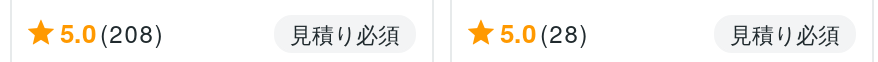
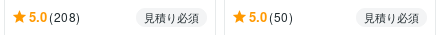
[500,13,589,51] 5.0 (28) -> [249,7,293,26] 5.0 (50)

